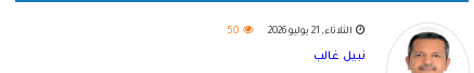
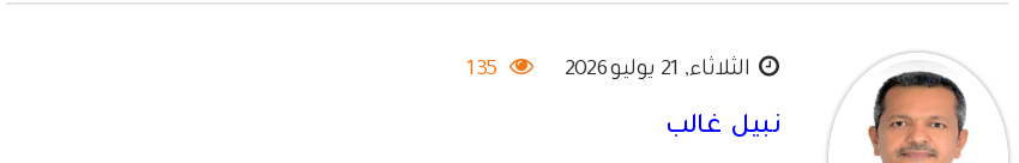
[227,27,239,38] 50 -> [466,60,500,84] 135

